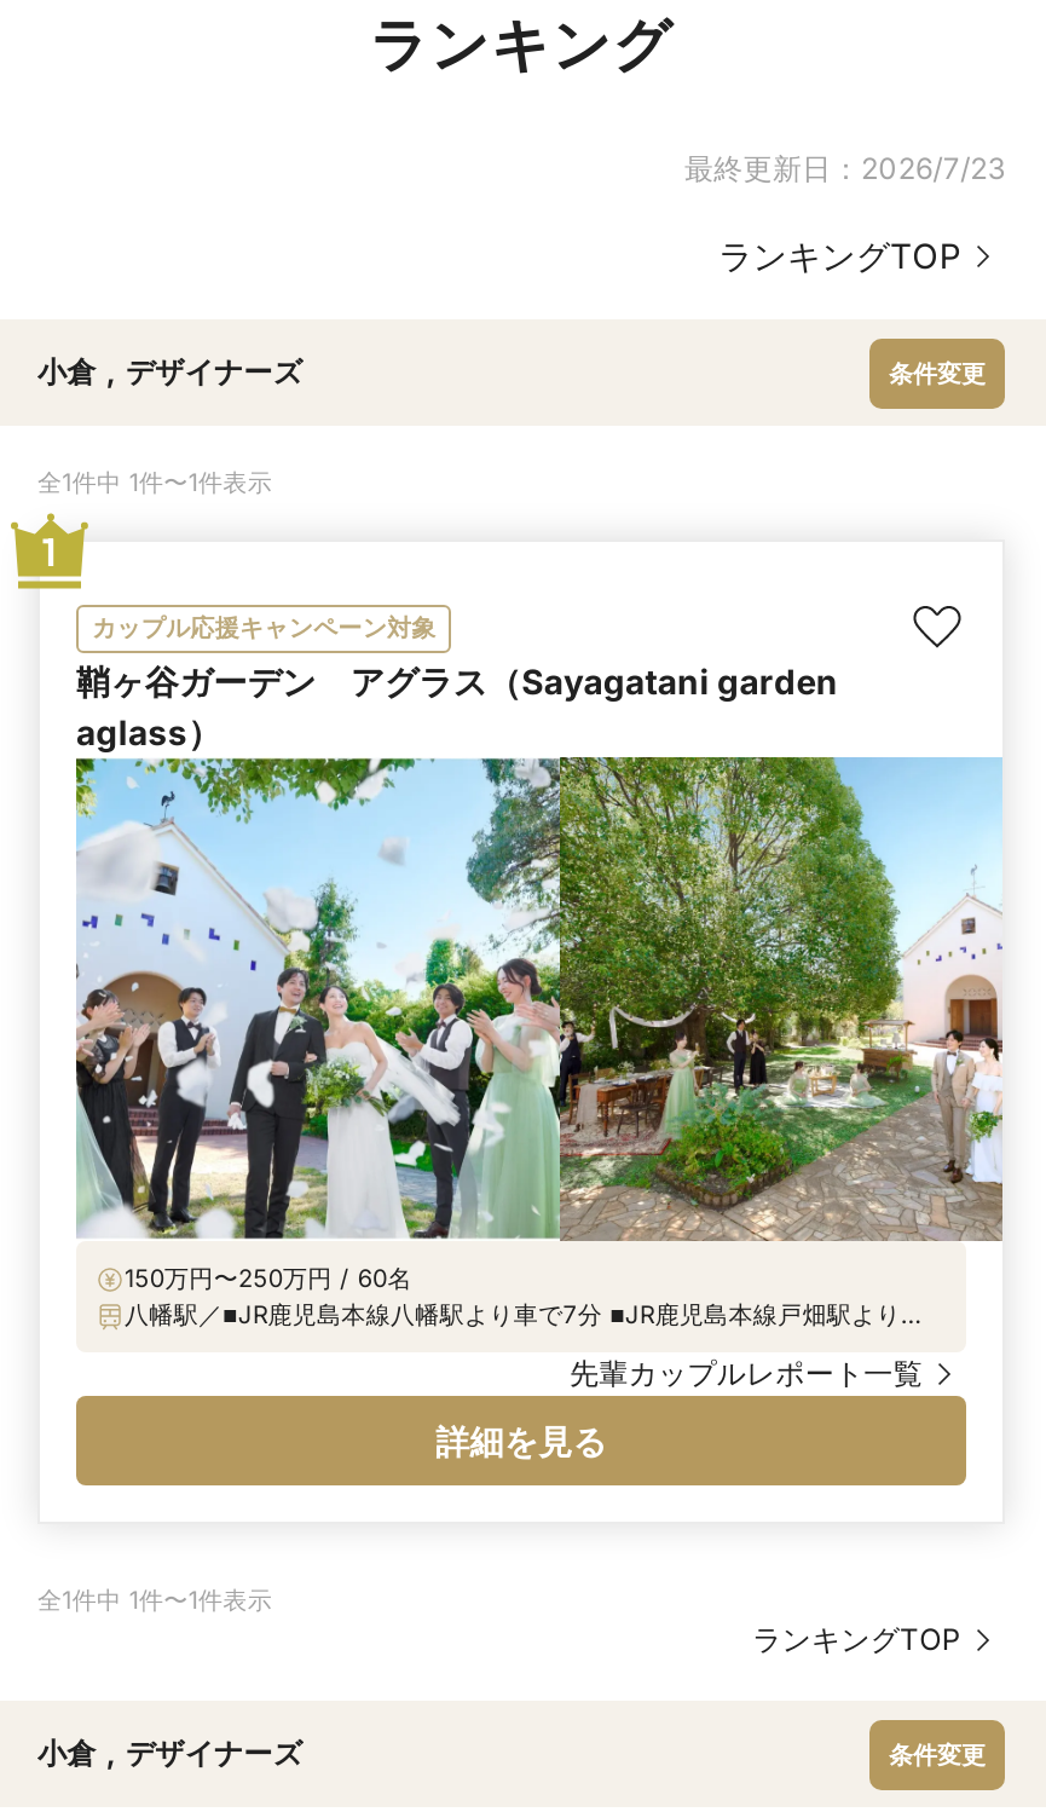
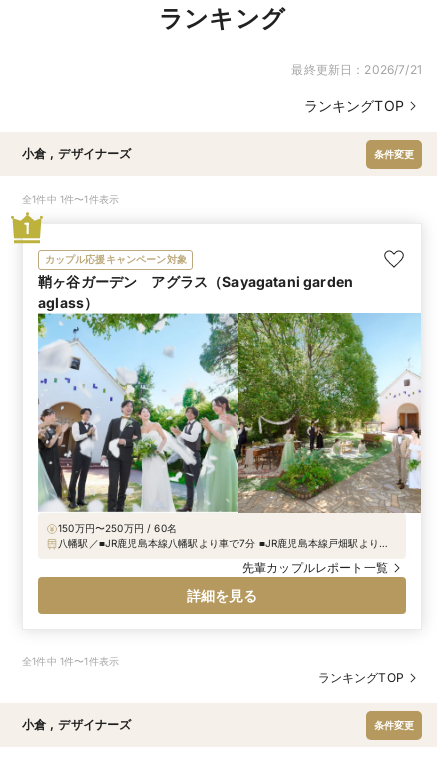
[684,150,1005,187] 最終更新日：2026/7/23 -> [291,62,422,77] 最終更新日：2026/7/21

